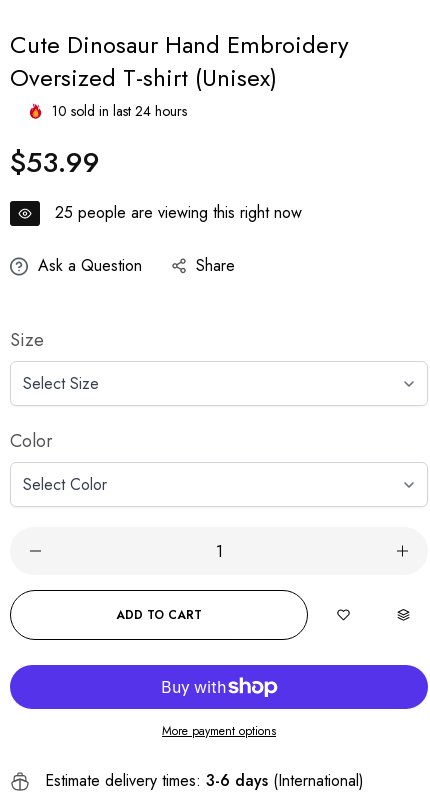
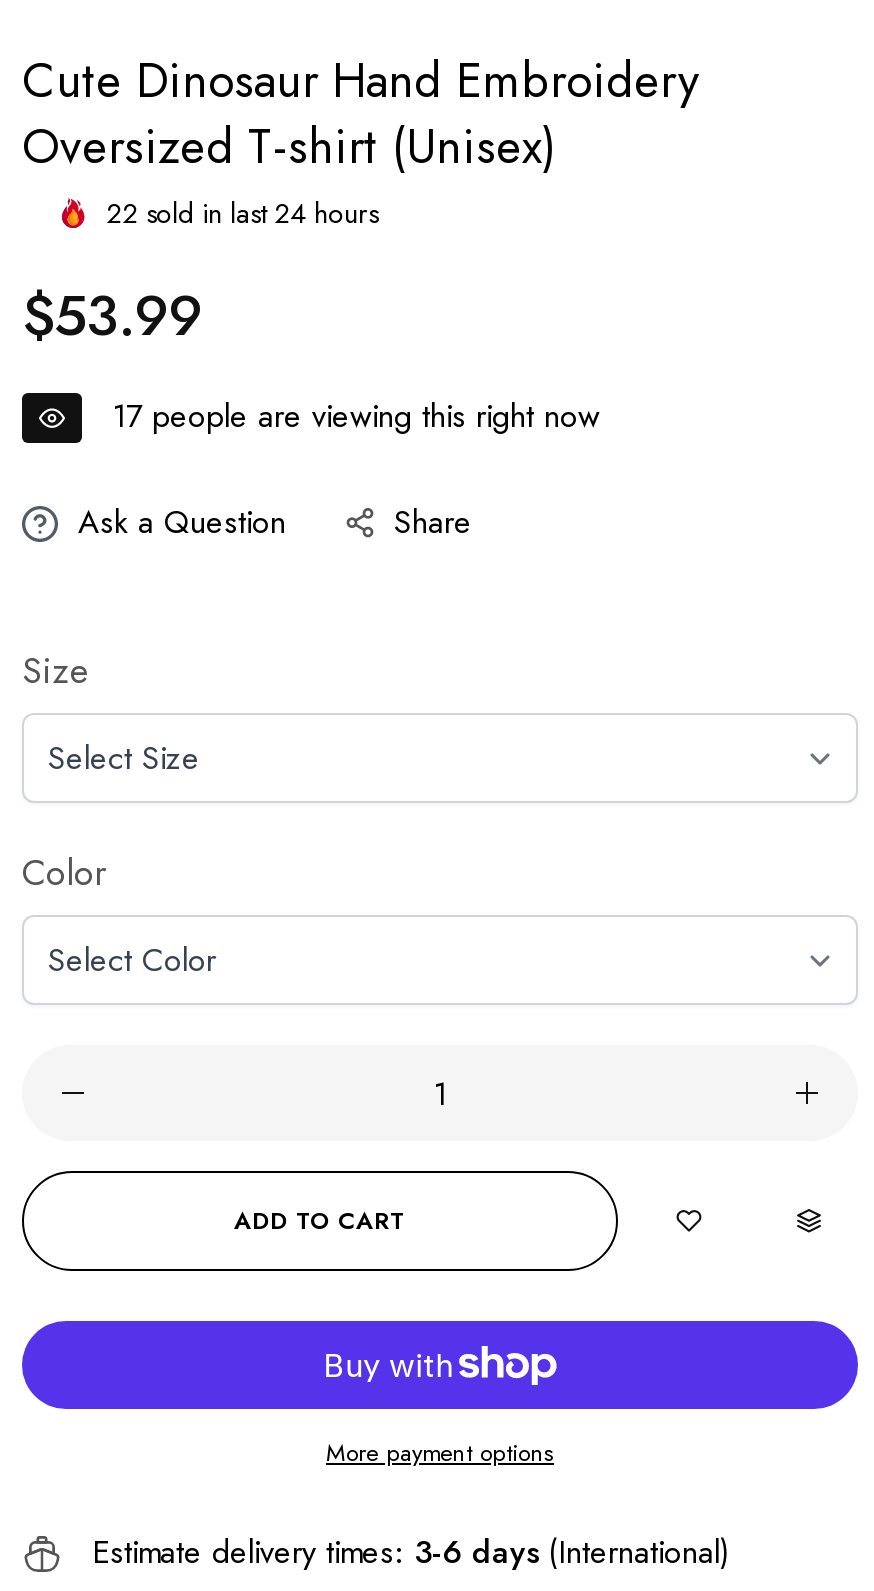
[52,101,187,121] 10 sold in last 24 hours -> [106,193,378,233] 22 sold in last 24 hours
[55,201,302,224] 25 people are viewing this right now -> [112,393,600,439] 17 people are viewing this right now

